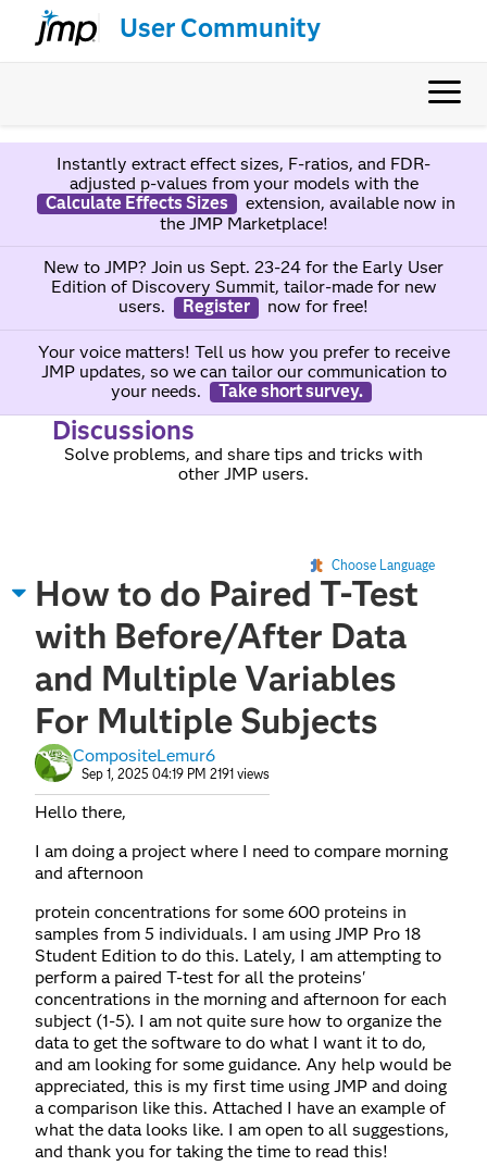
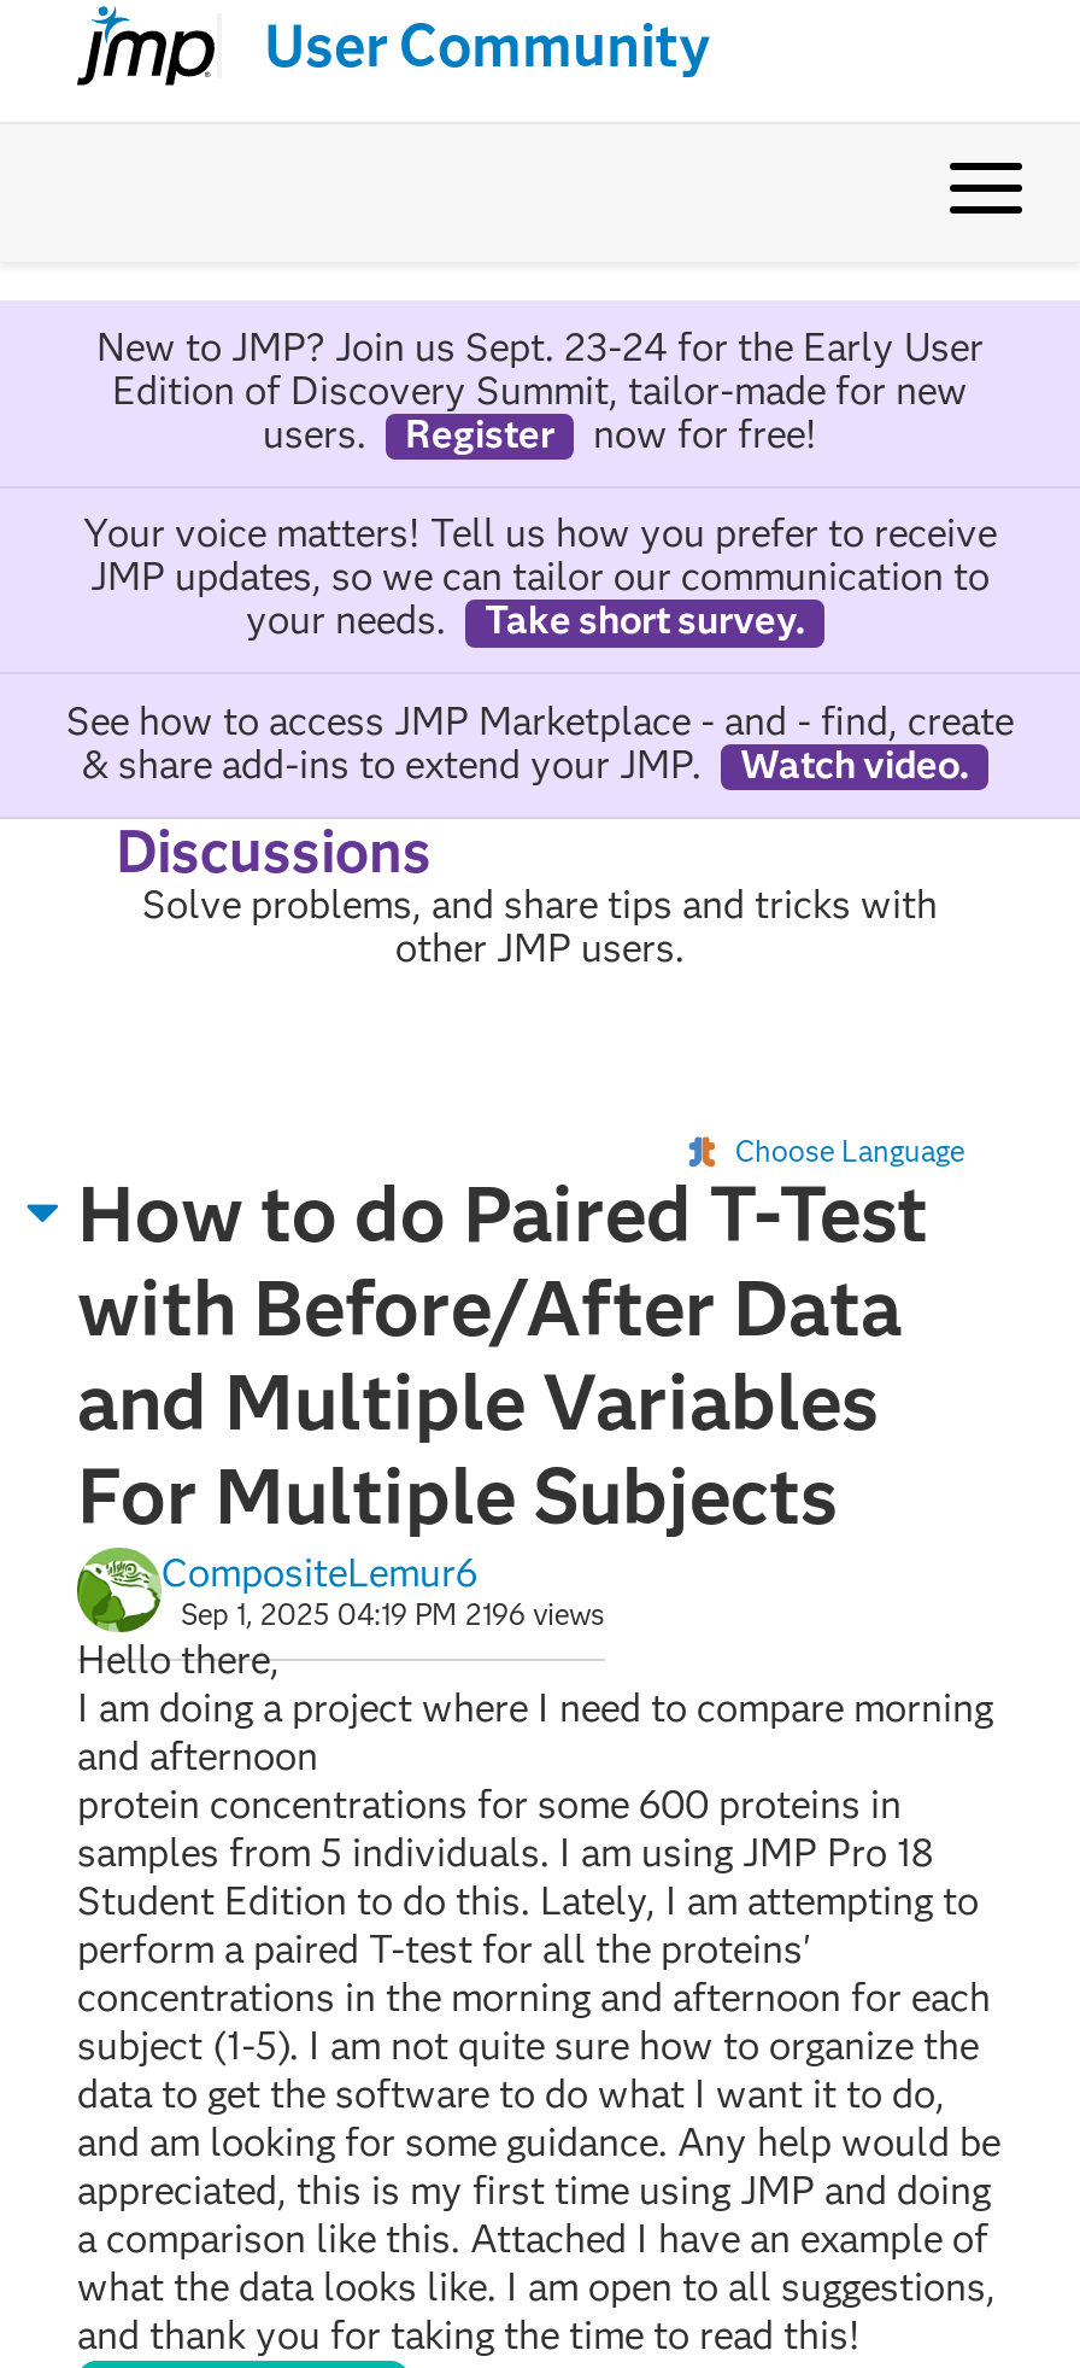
[45,153,455,234] Instantly extract effect sizes, F-ratios, and FDR- | adjusted p-values from your models with the | Calculate Effects Sizes | extension, available now in | the JMP Marketplace! -> none
none -> [66,697,1014,787] See how to access JMP Marketplace - and - find, create | & share add-ins to extend your JMP. | Watch video.
[82,766,270,782] Sep 1, 2025 04:19 PM 2191 views -> [181,1596,605,1632] Sep 1, 2025 04:19 PM 2196 views

